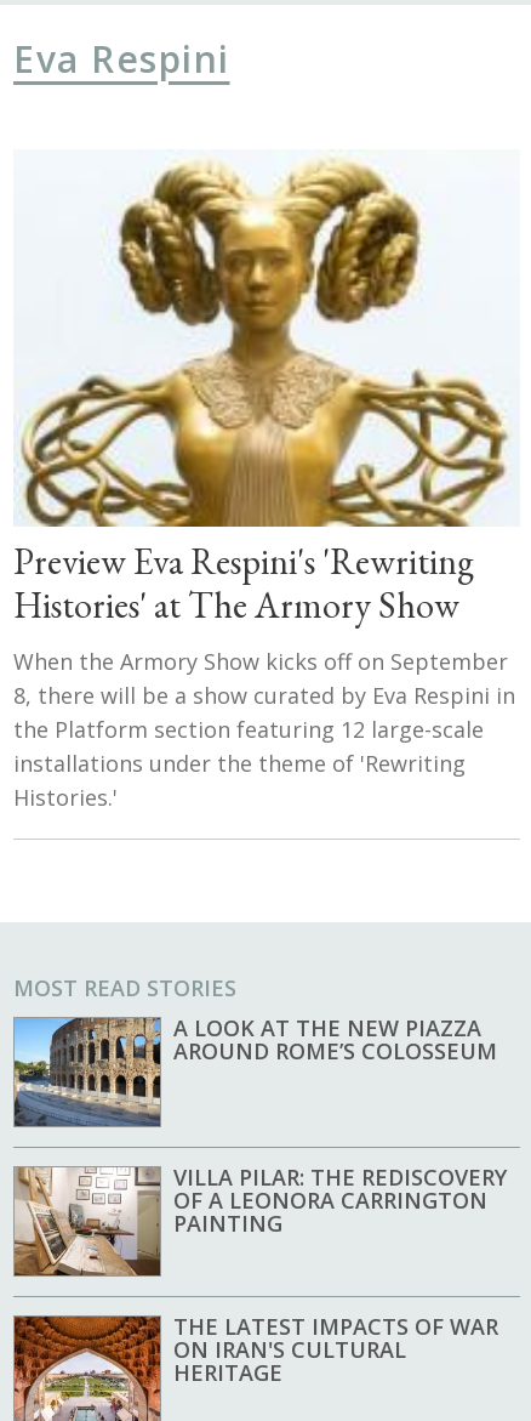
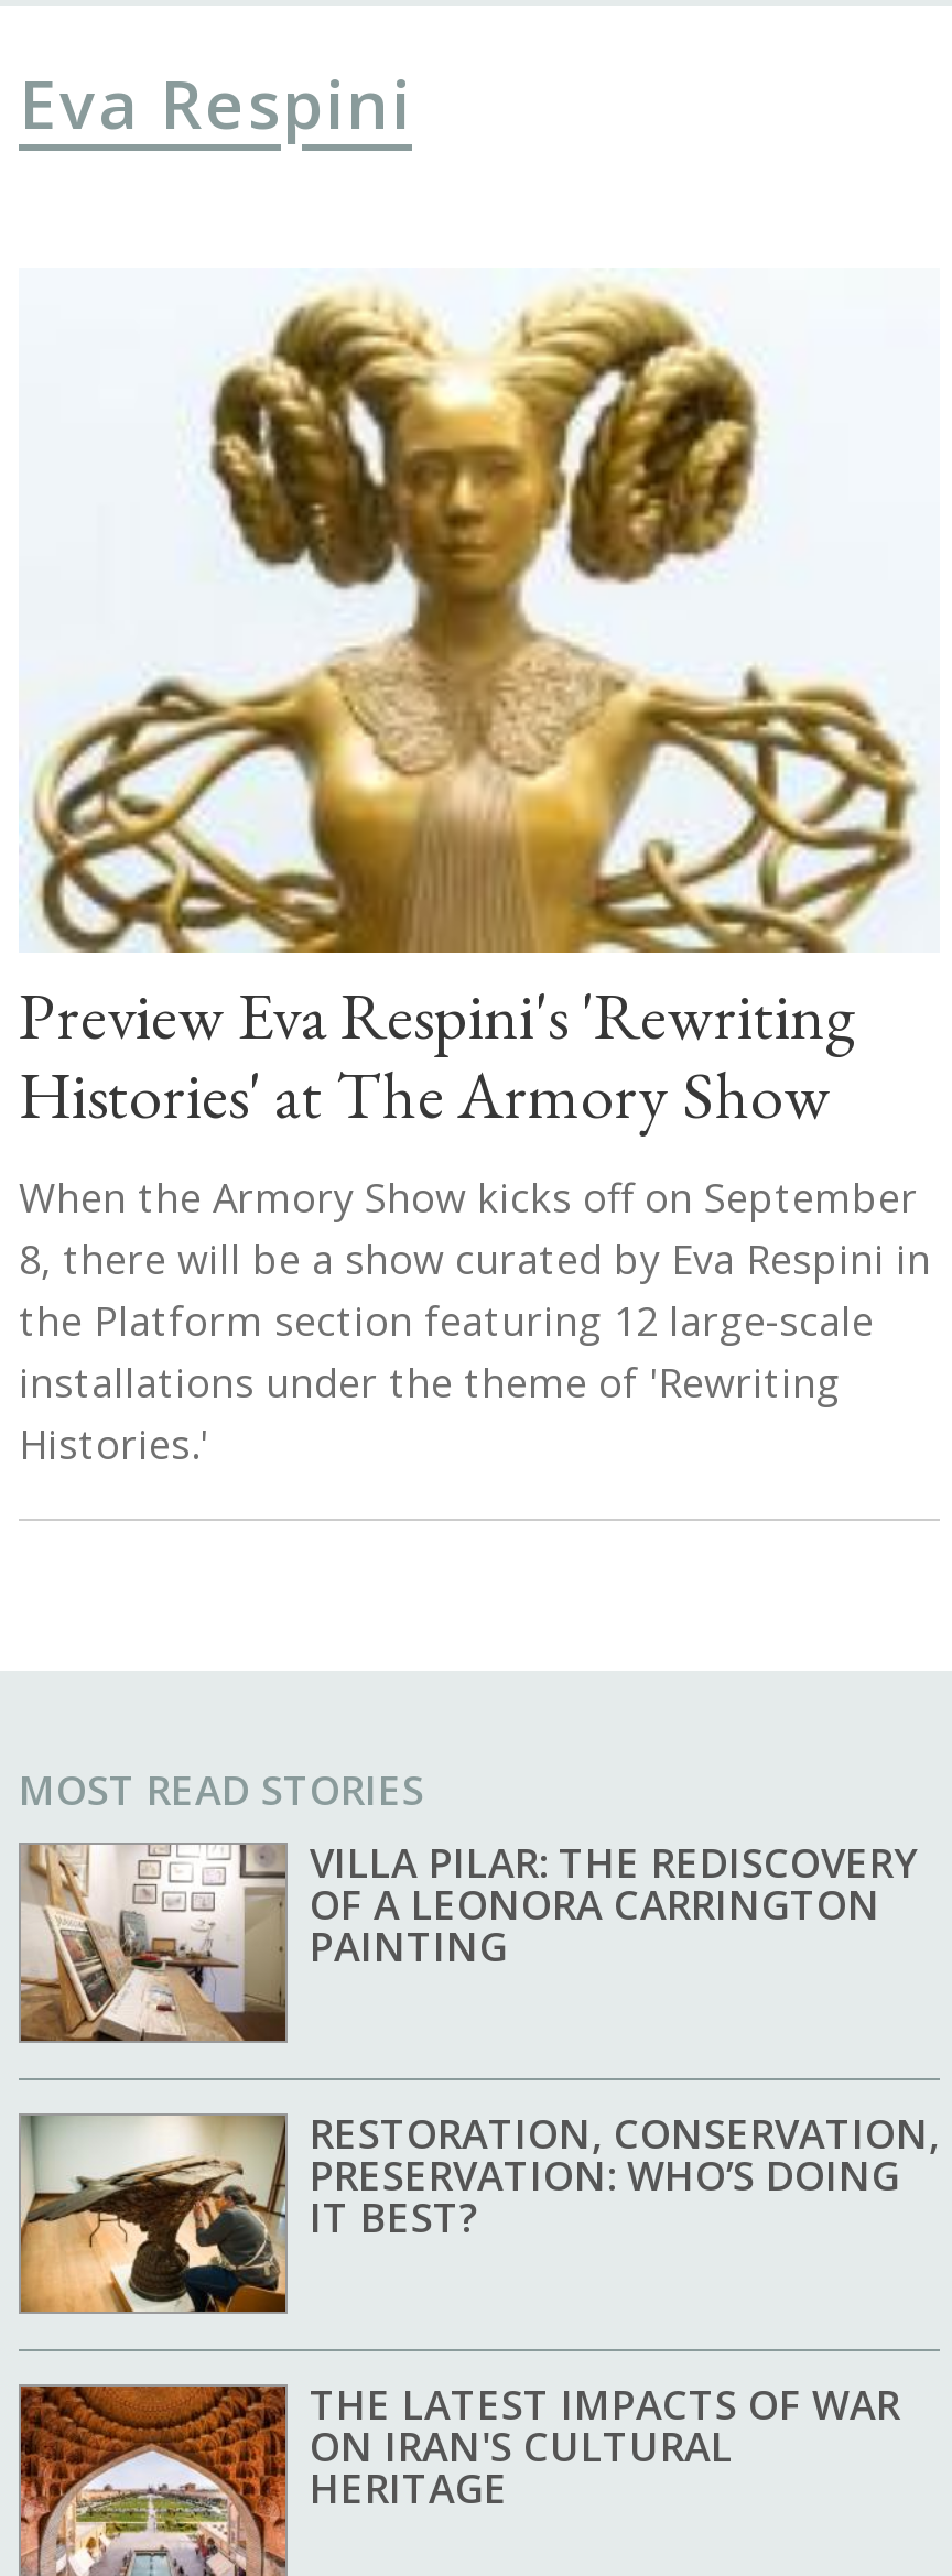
[13,1013,497,1127] [image] | A LOOK AT THE NEW PIAZZA | AROUND ROME’S COLOSSEUM -> none
moved [12,1162,507,1277] -> [17,1835,916,2043]: [image] | VILLA PILAR: THE REDISCOVERY | OF A LEONORA CARRINGTON | PAINTING
none -> [21,2106,940,2314] [image] | RESTORATION, CONSERVATION, | PRESERVATION: WHO’S DOING | IT BEST?

